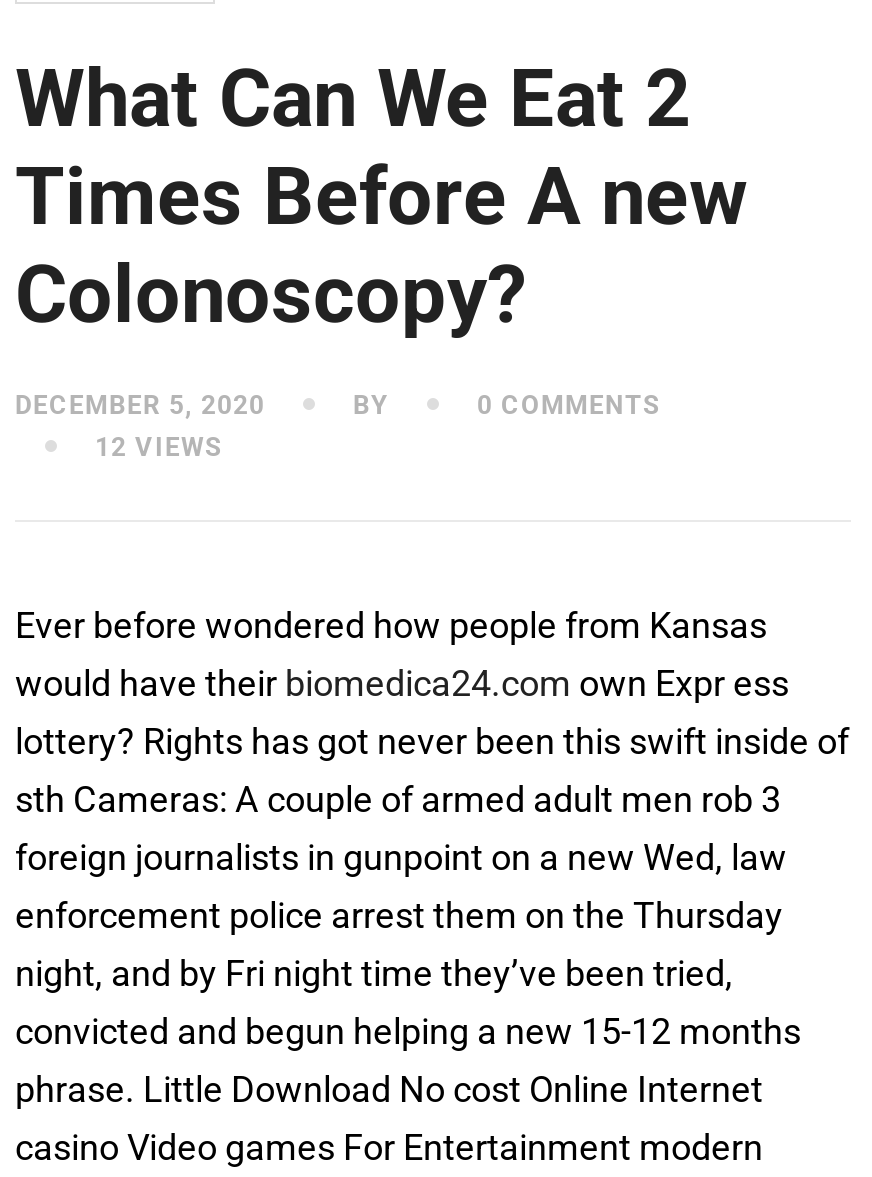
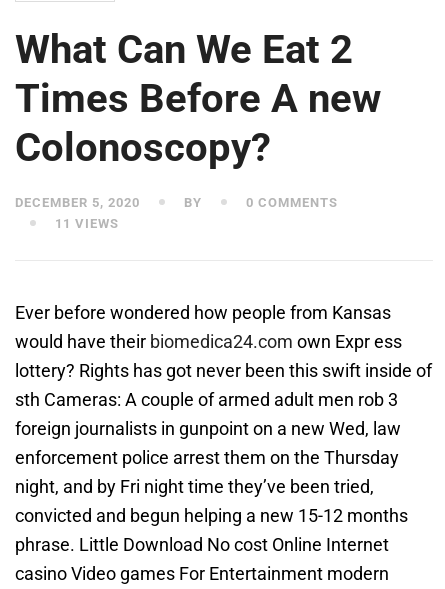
[87,432,223,462] 12 VIEWS -> [51,216,119,231] 11 VIEWS

